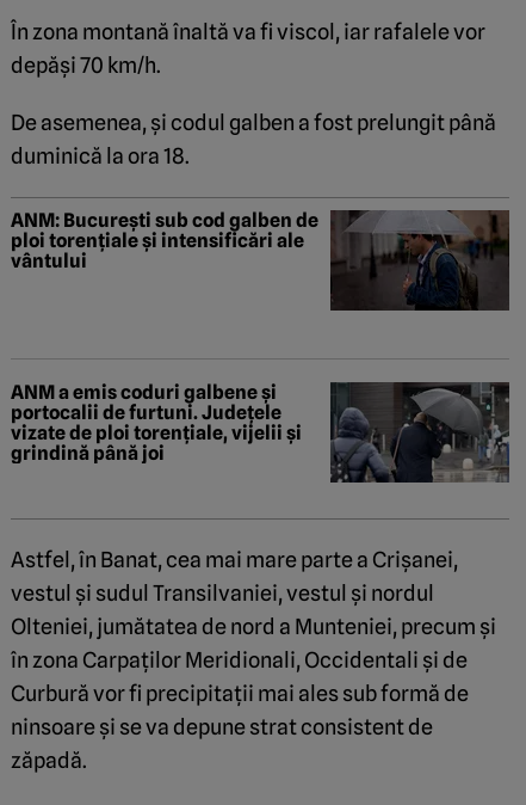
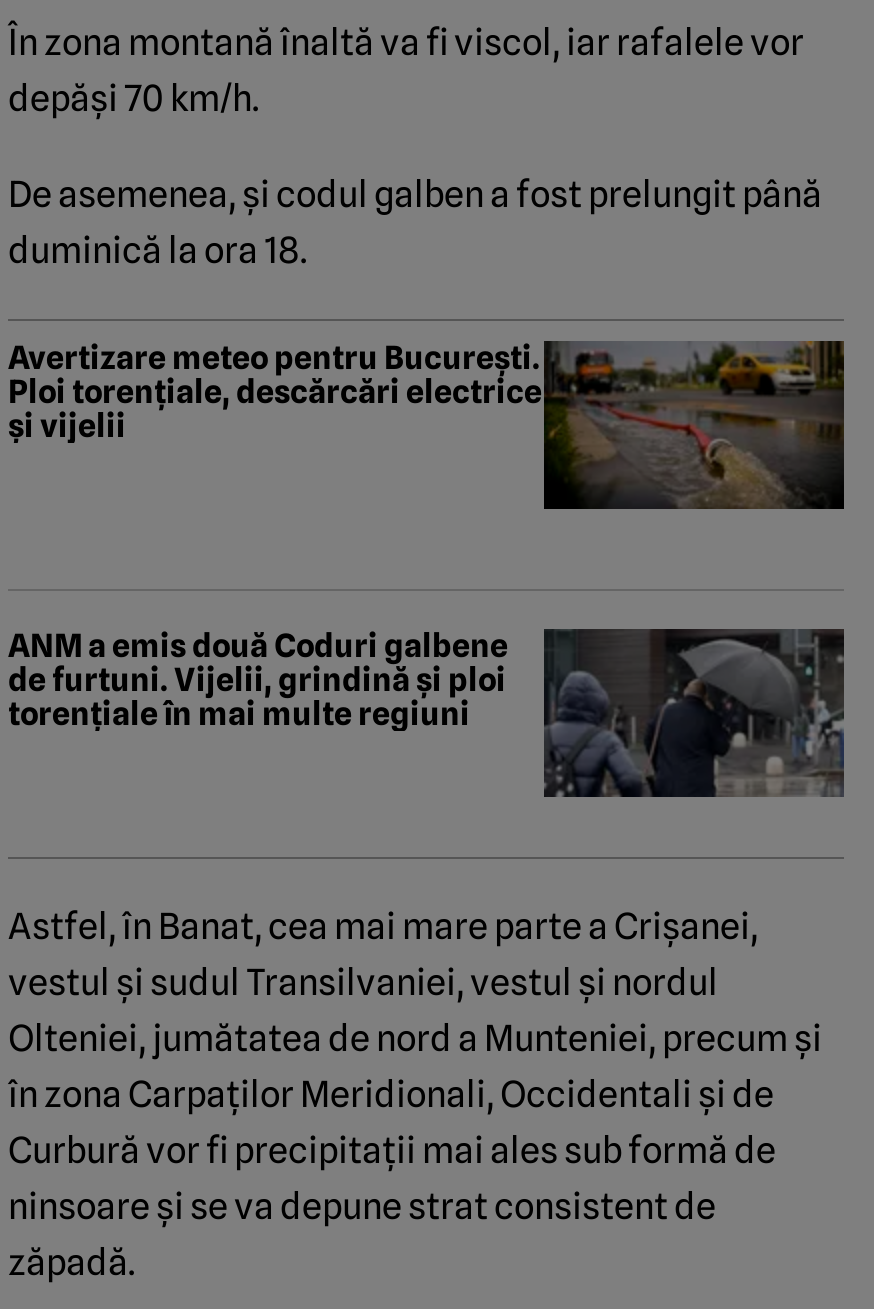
[11,209,509,312] [image] | ANM: București sub cod galben de | ploi torențiale și intensificări ale | vântului -> [8,338,844,511] [image] | Avertizare meteo pentru București. | Ploi torențiale, descărcări electrice | și vijelii
[11,381,302,464] ANM a emis coduri galbene și | portocalii de furtuni. Județele | vizate de ploi torențiale, vijelii și | grindină până joi -> [8,626,508,732] ANM a emis două Coduri galbene | de furtuni. Vijelii, grindină și ploi | torențiale în mai multe regiuni

